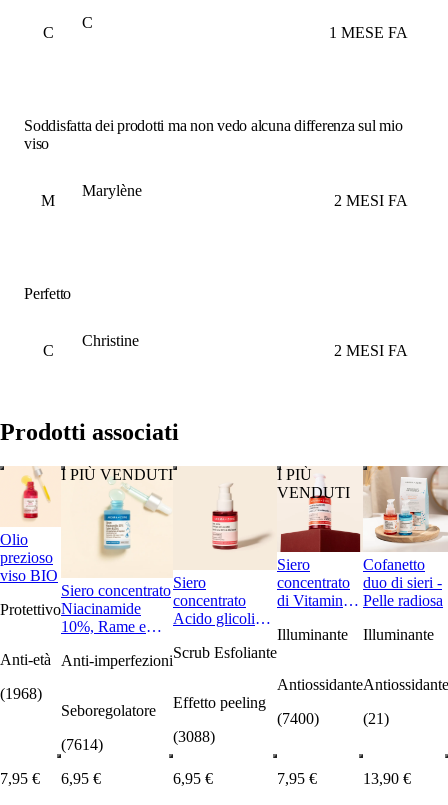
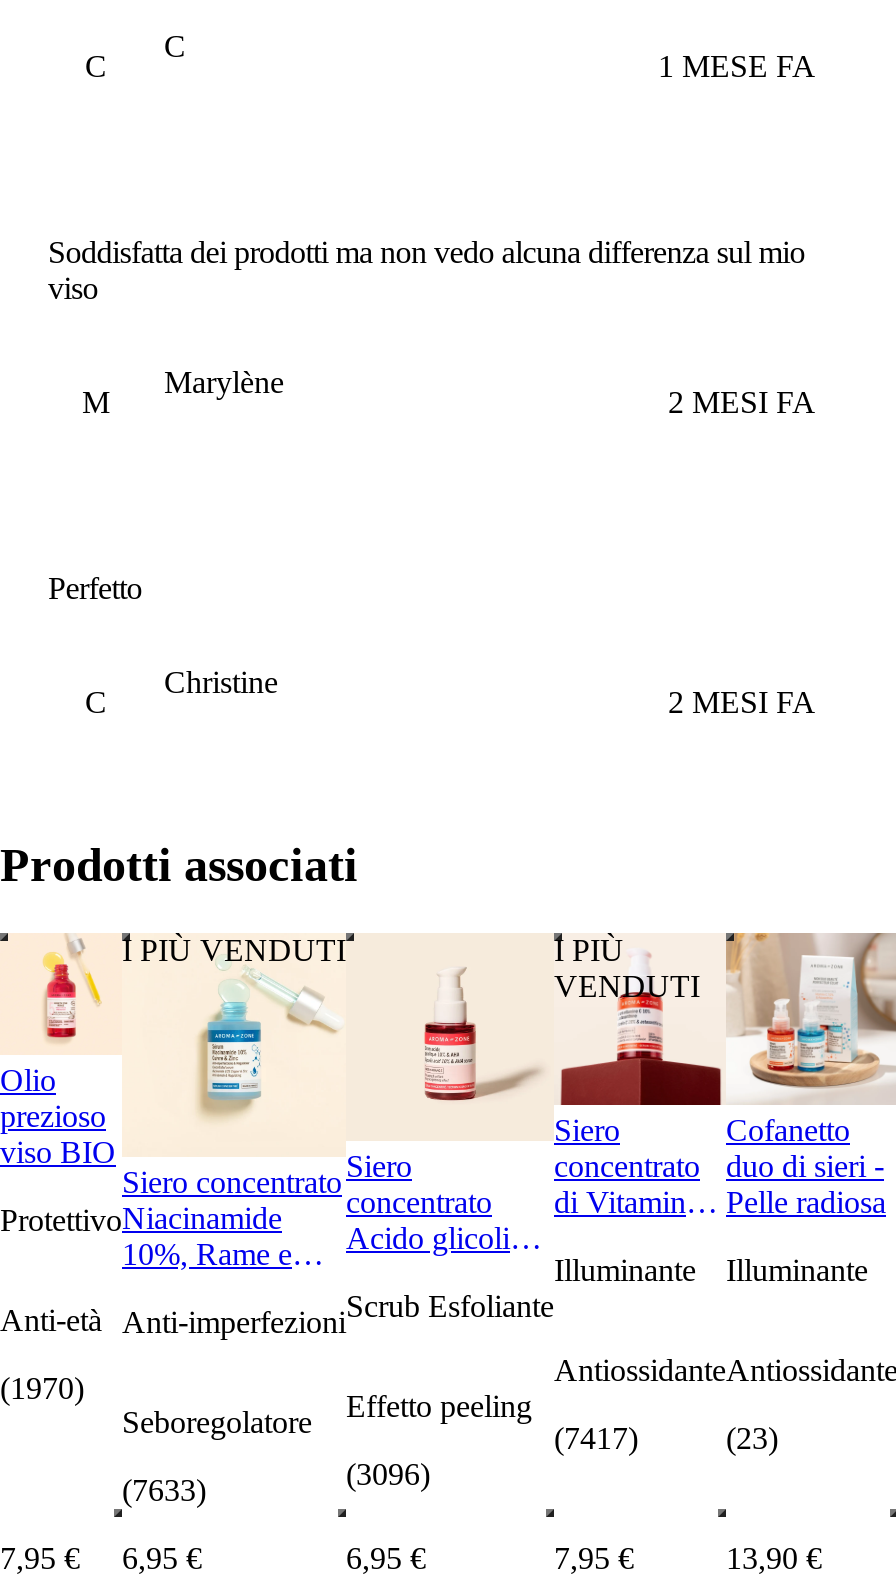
[0,685,42,702] (1968) -> [0,1371,84,1405] (1970)
[277,710,319,727] (7400) -> [554,1421,638,1455] (7417)
[363,710,389,727] (21) -> [726,1421,778,1455] (23)
[173,728,215,745] (3088) -> [346,1457,430,1491] (3096)
[61,736,103,753] (7614) -> [122,1473,206,1507] (7633)

